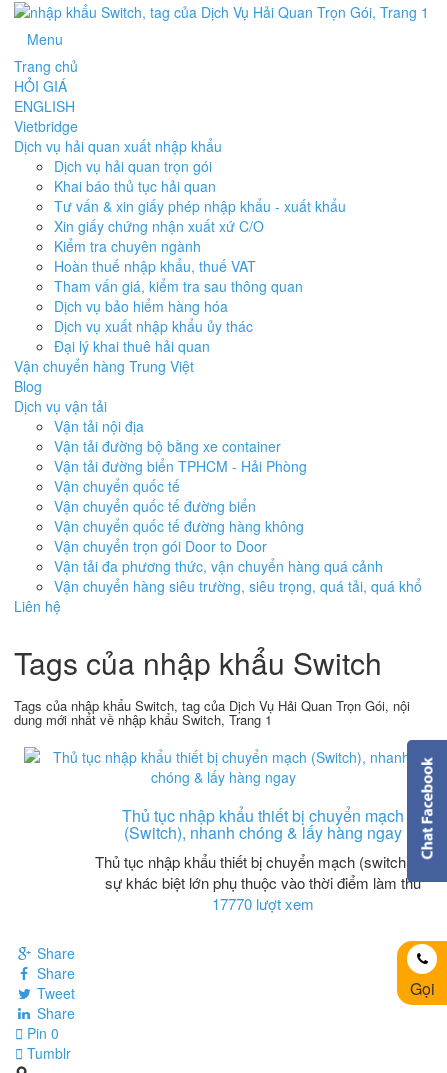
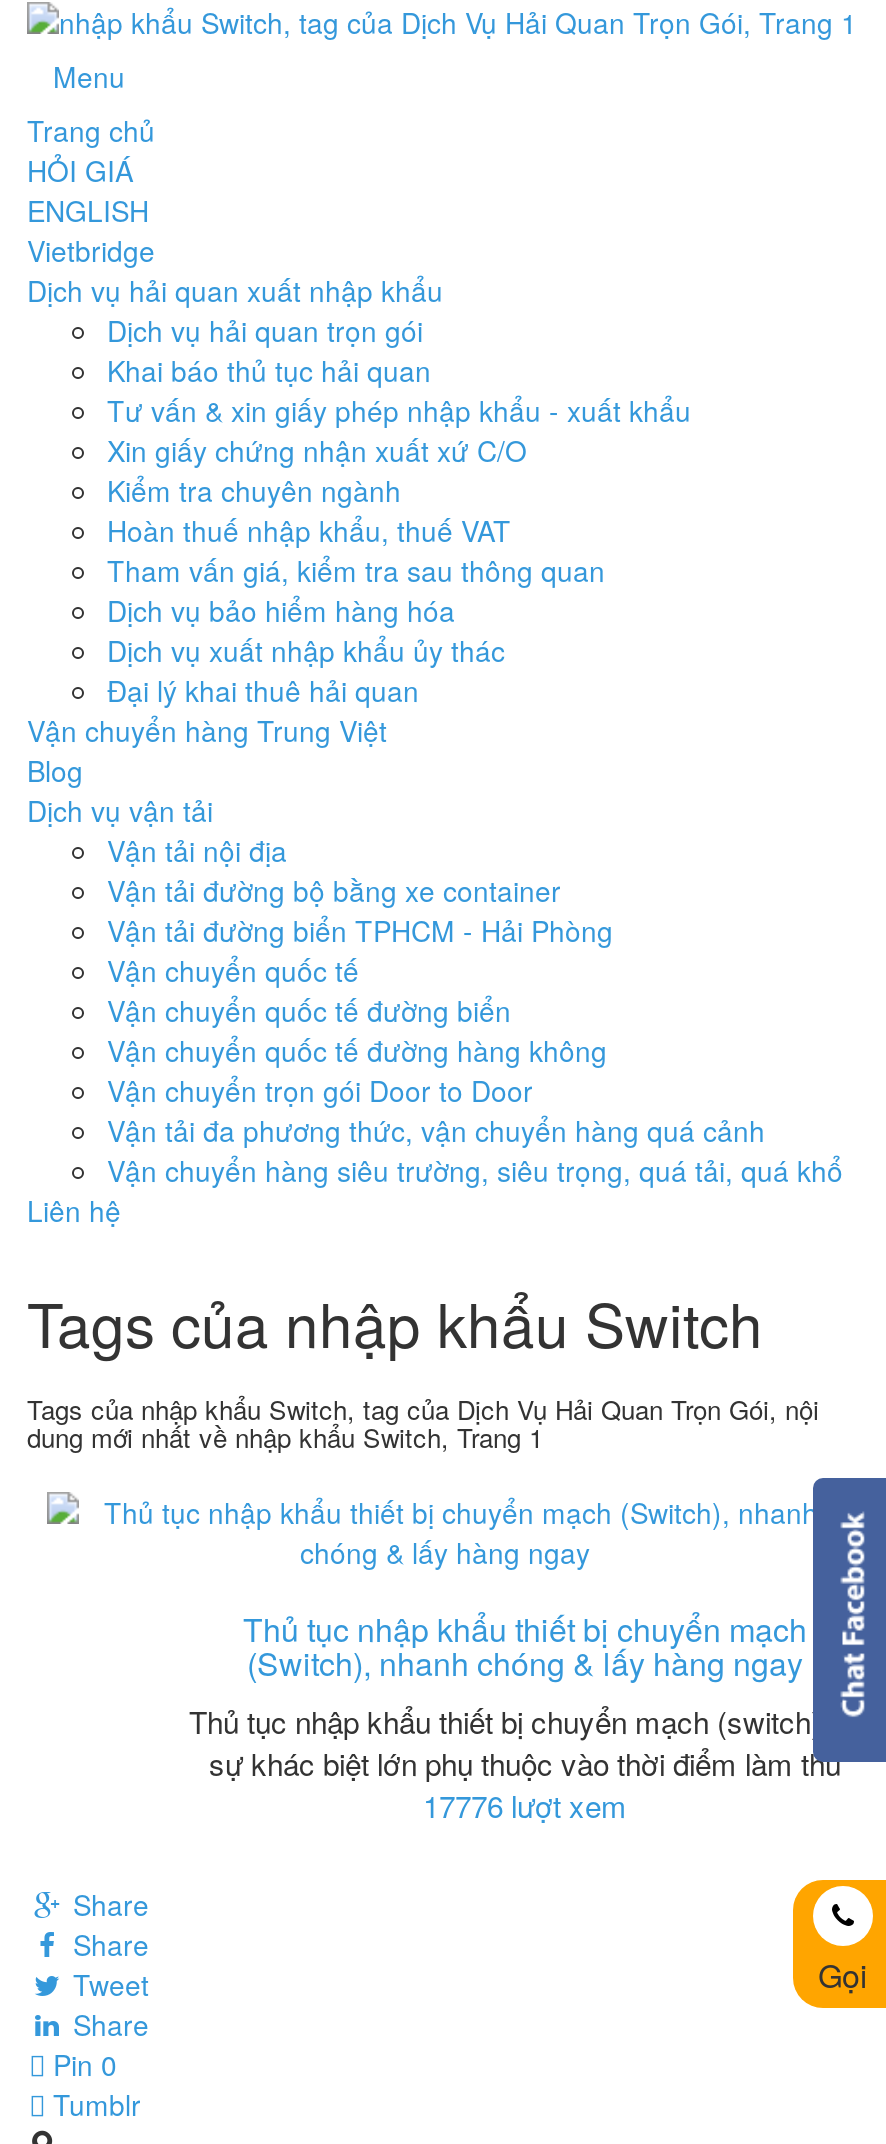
[212,893,314,914] 17770 lượt xem -> [423,1785,627,1827] 17776 lượt xem

